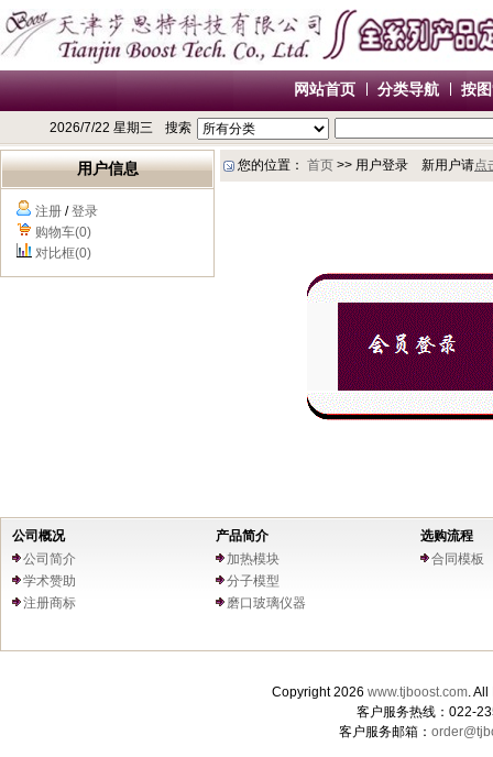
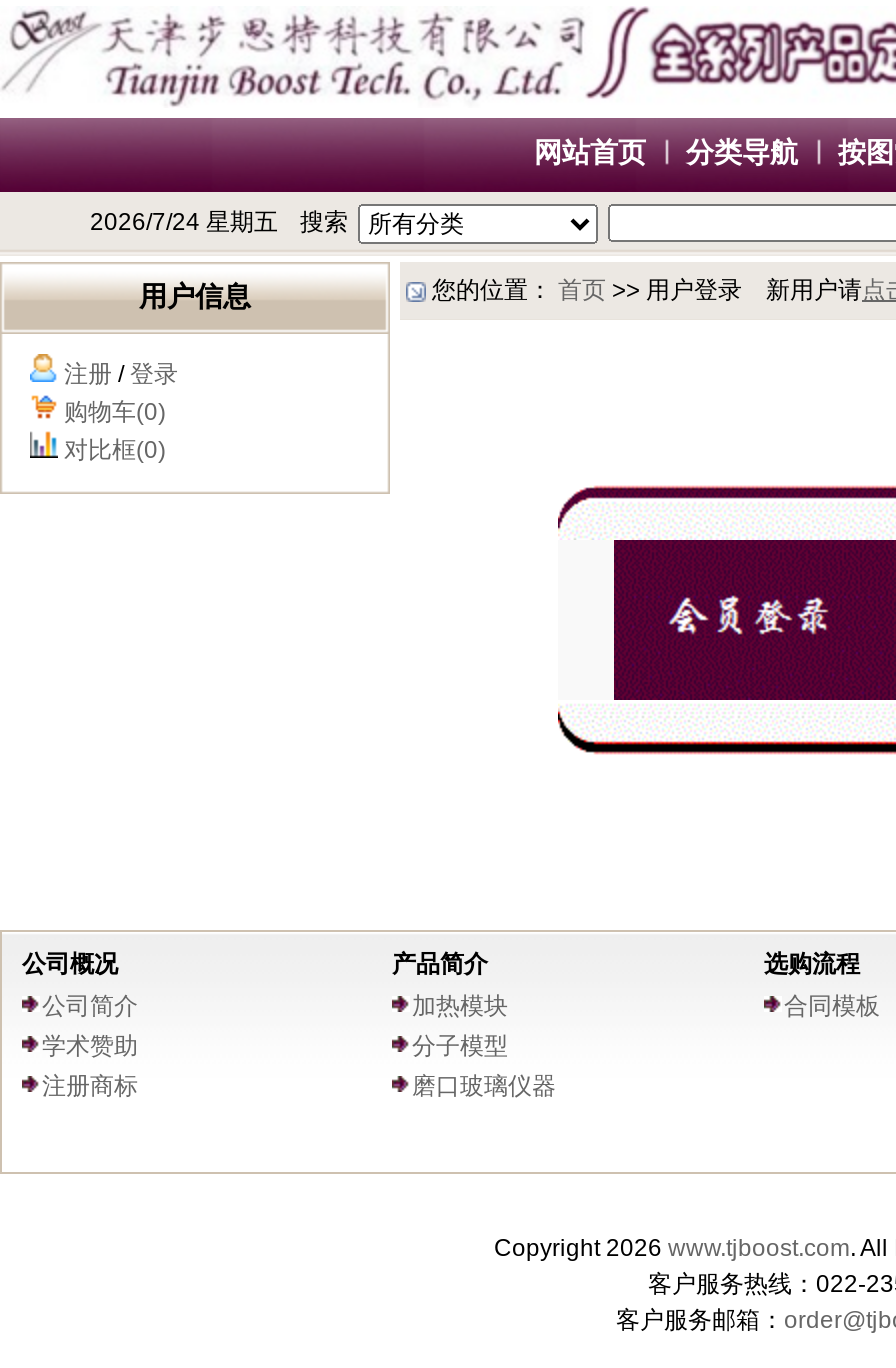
[50,120,191,135] 2026/7/22 星期三 搜索 -> [90,208,348,236] 2026/7/24 星期五 搜索

